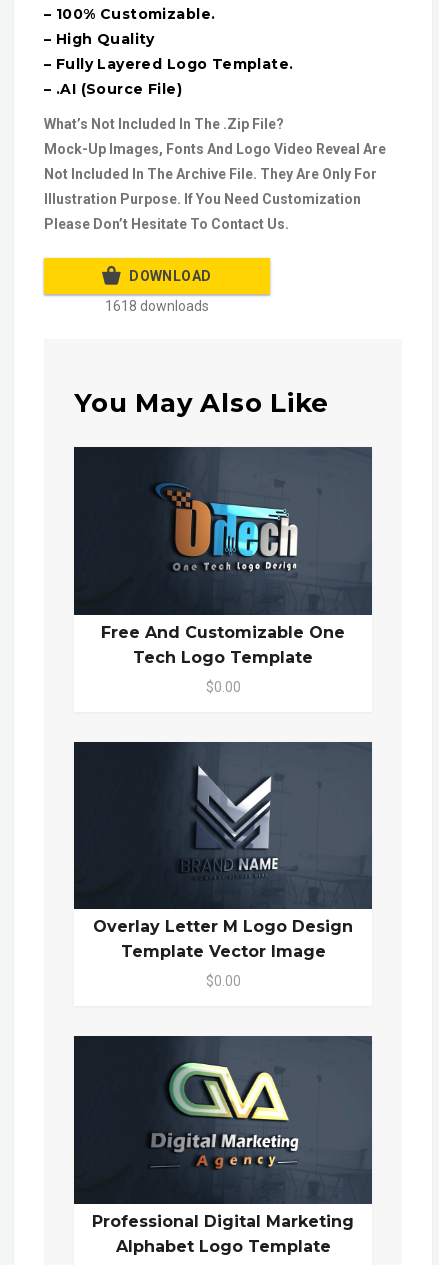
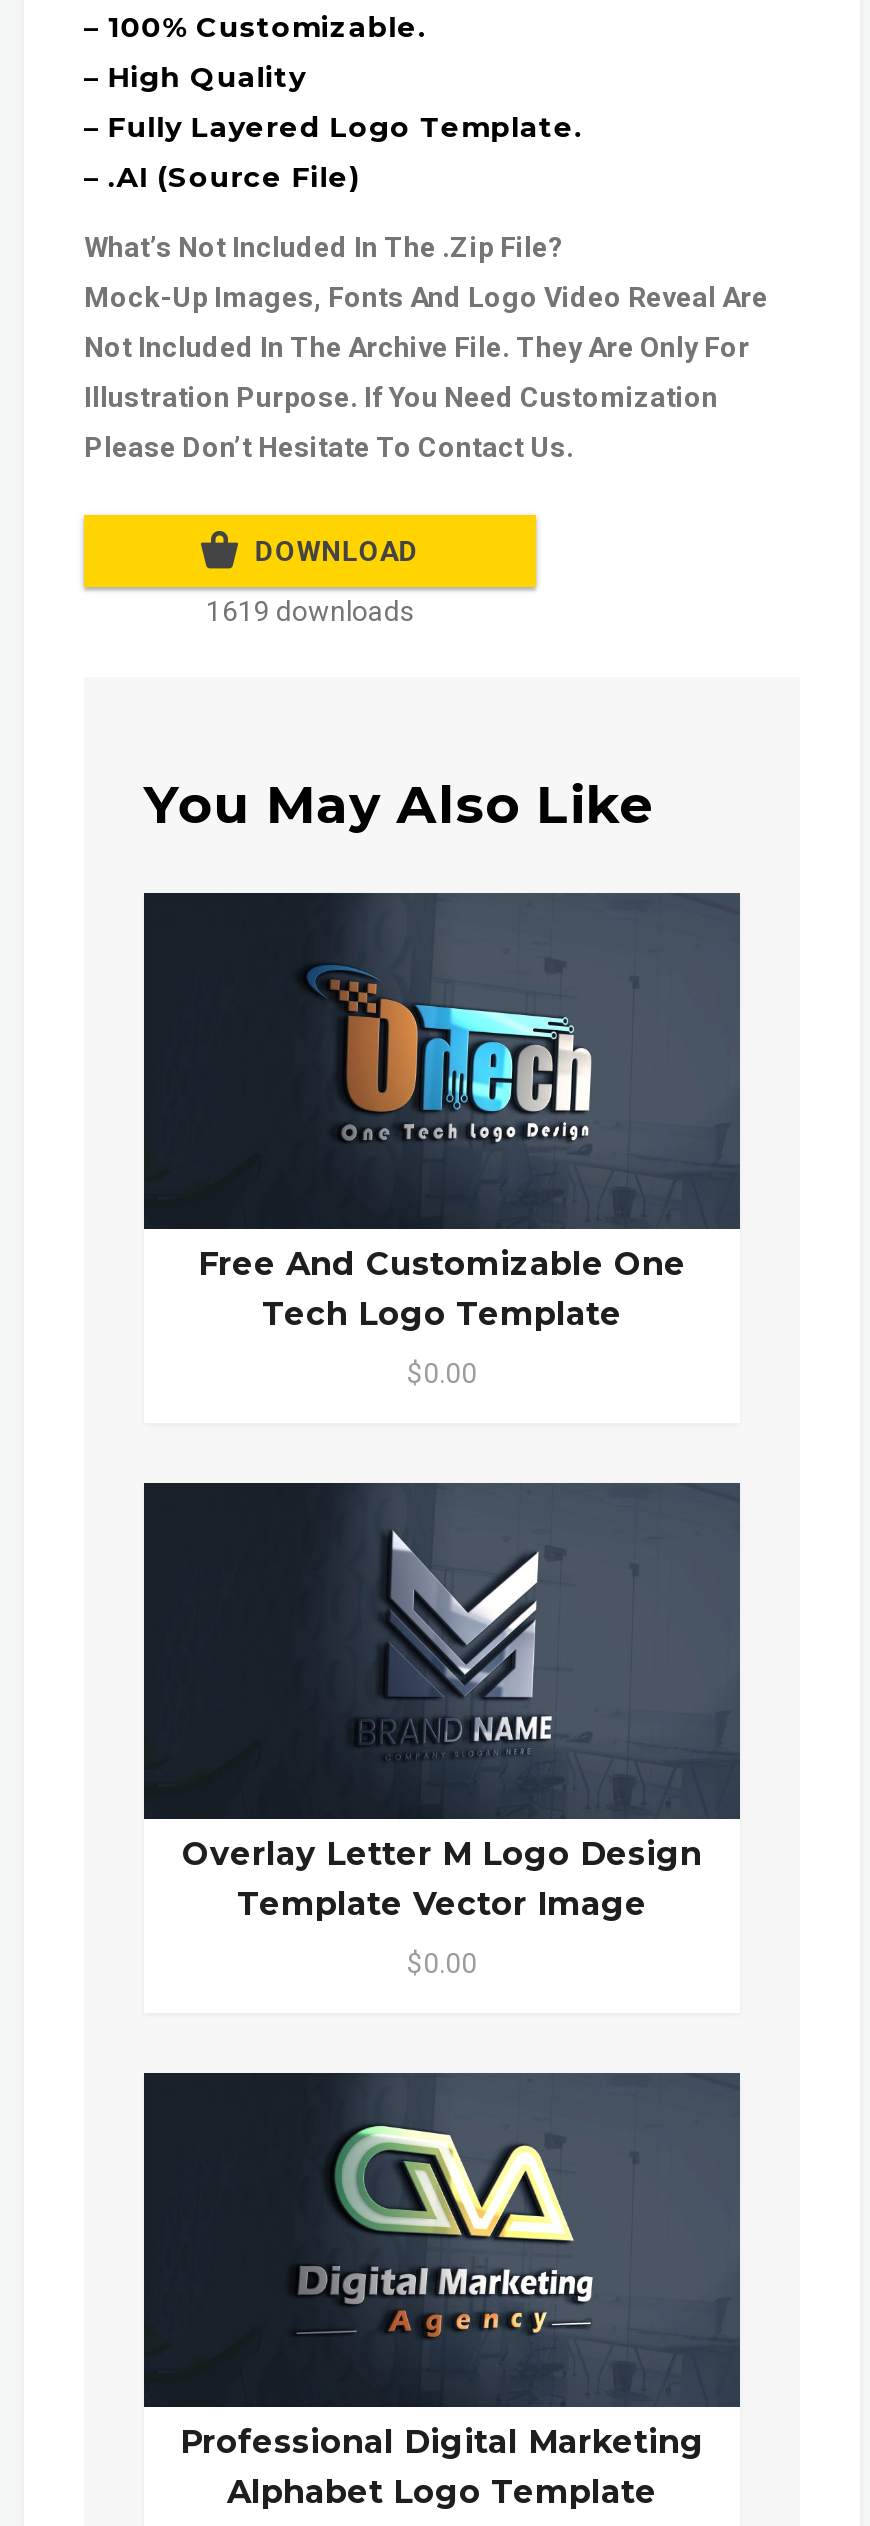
[105,298,209,314] 1618 downloads -> [206,594,414,626] 1619 downloads

